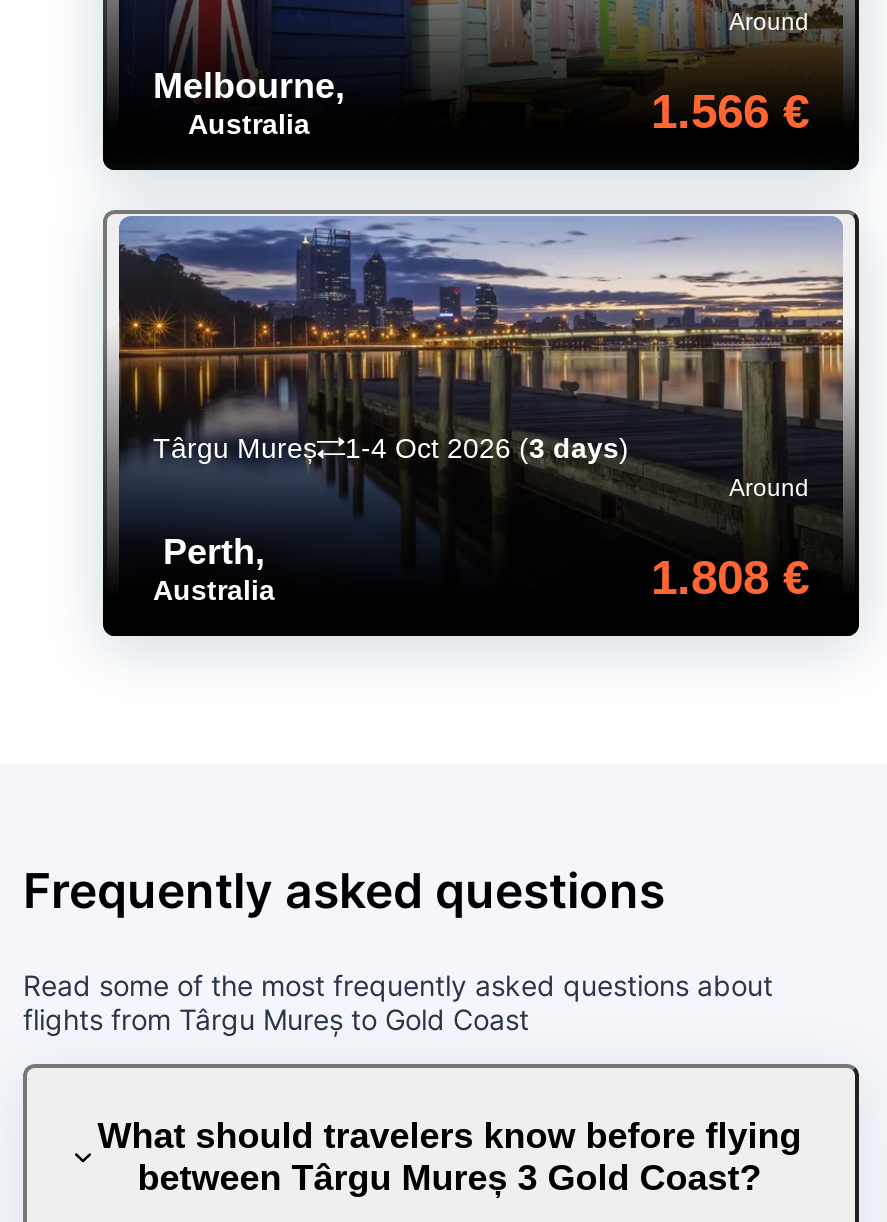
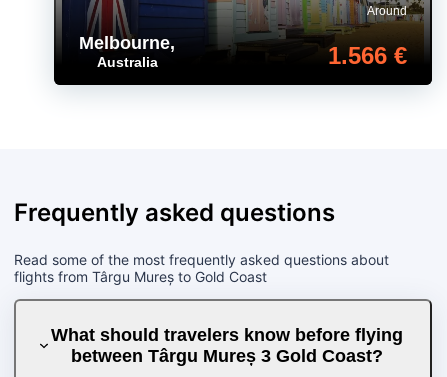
[103,208,859,608] [image] | Perth, | Australia -> none
[153,432,629,464] Târgu Mureș | 1-4 Oct 2026 (3 days) -> none
[651,474,809,604] Around | 1.808 € -> none

